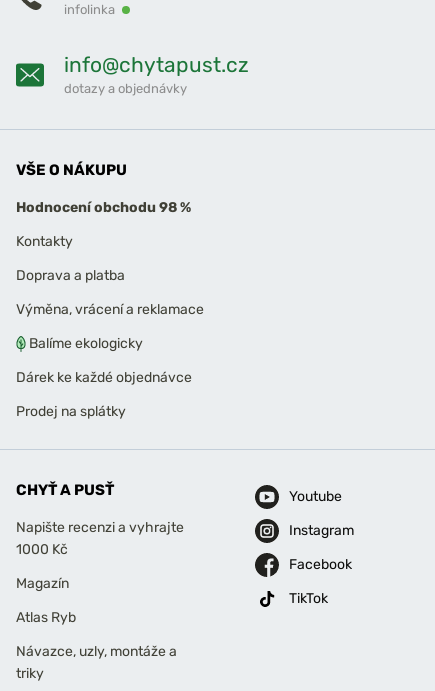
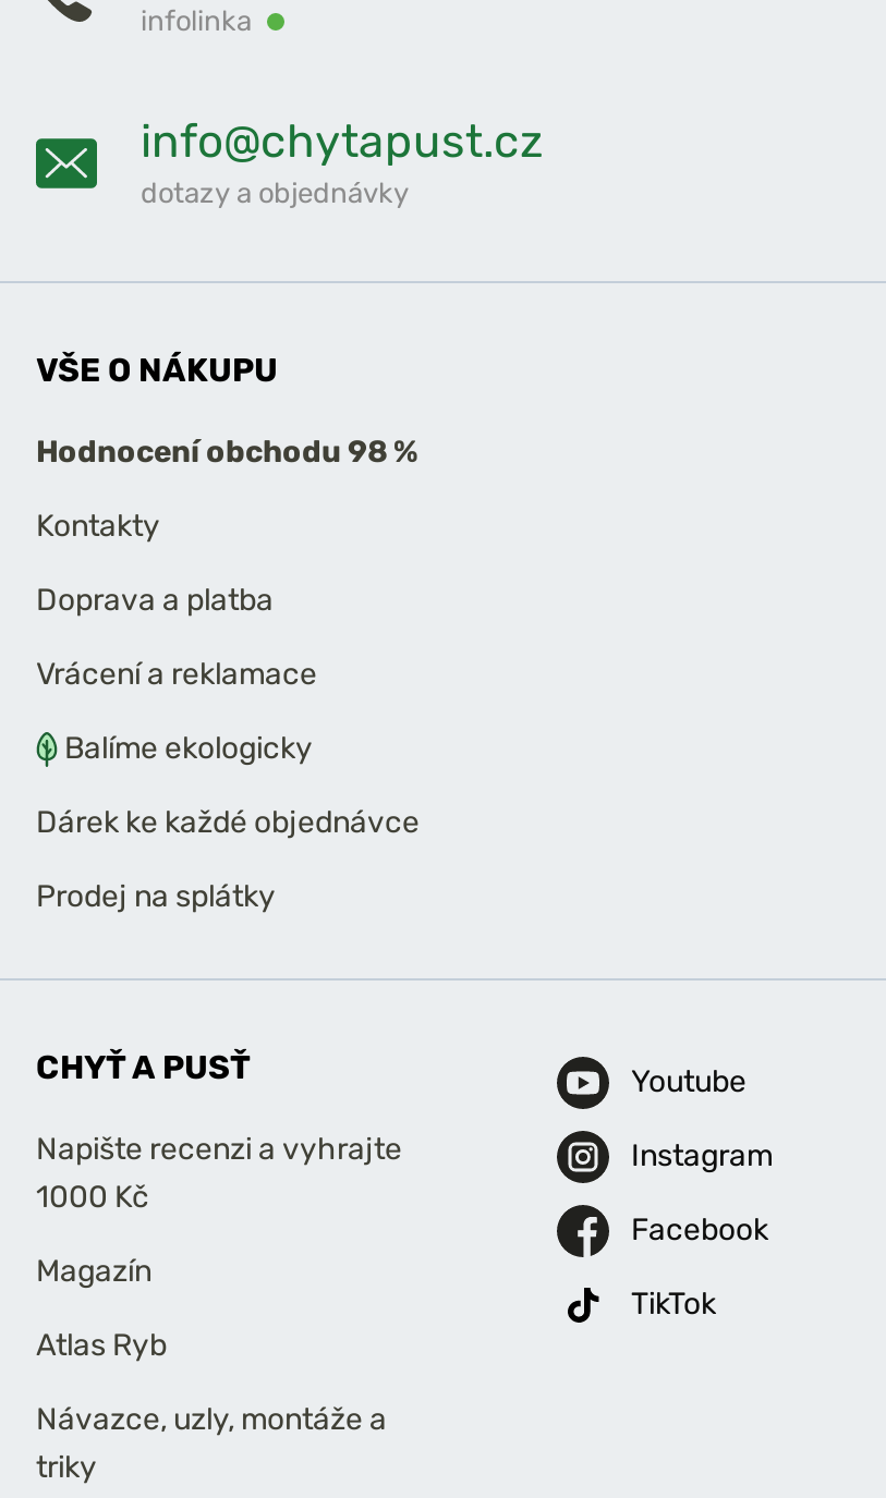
[16,301,204,318] Výměna, vrácení a reklamace -> [36,656,317,693] Vrácení a reklamace

